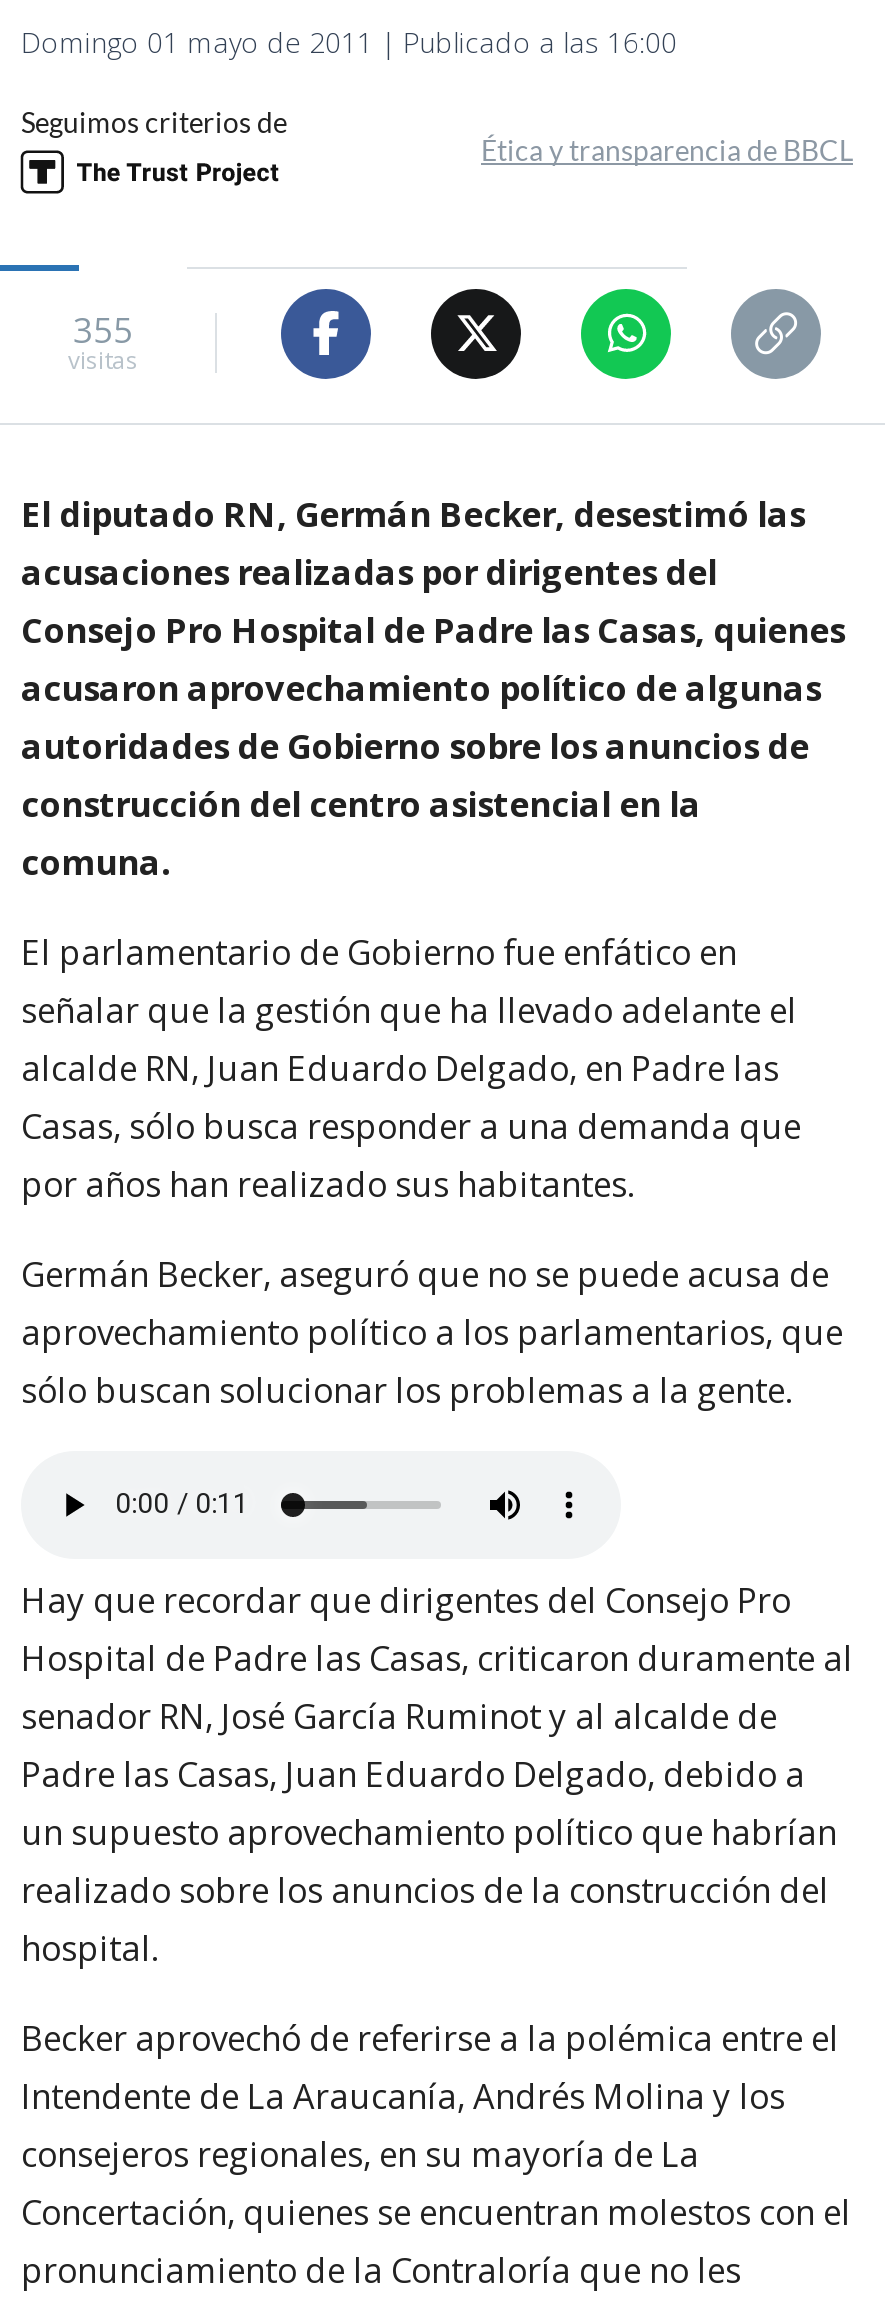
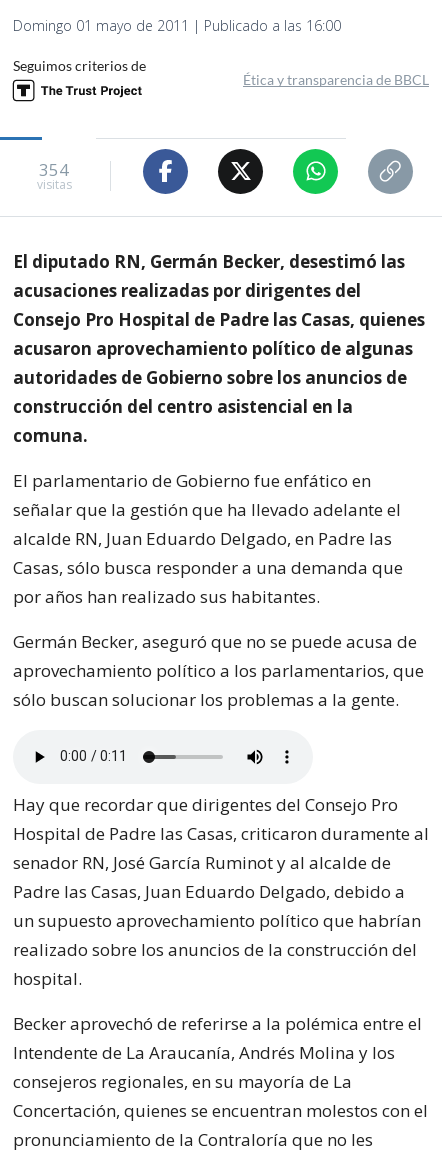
[73,308,133,354] 355 -> [39,158,69,181] 354

